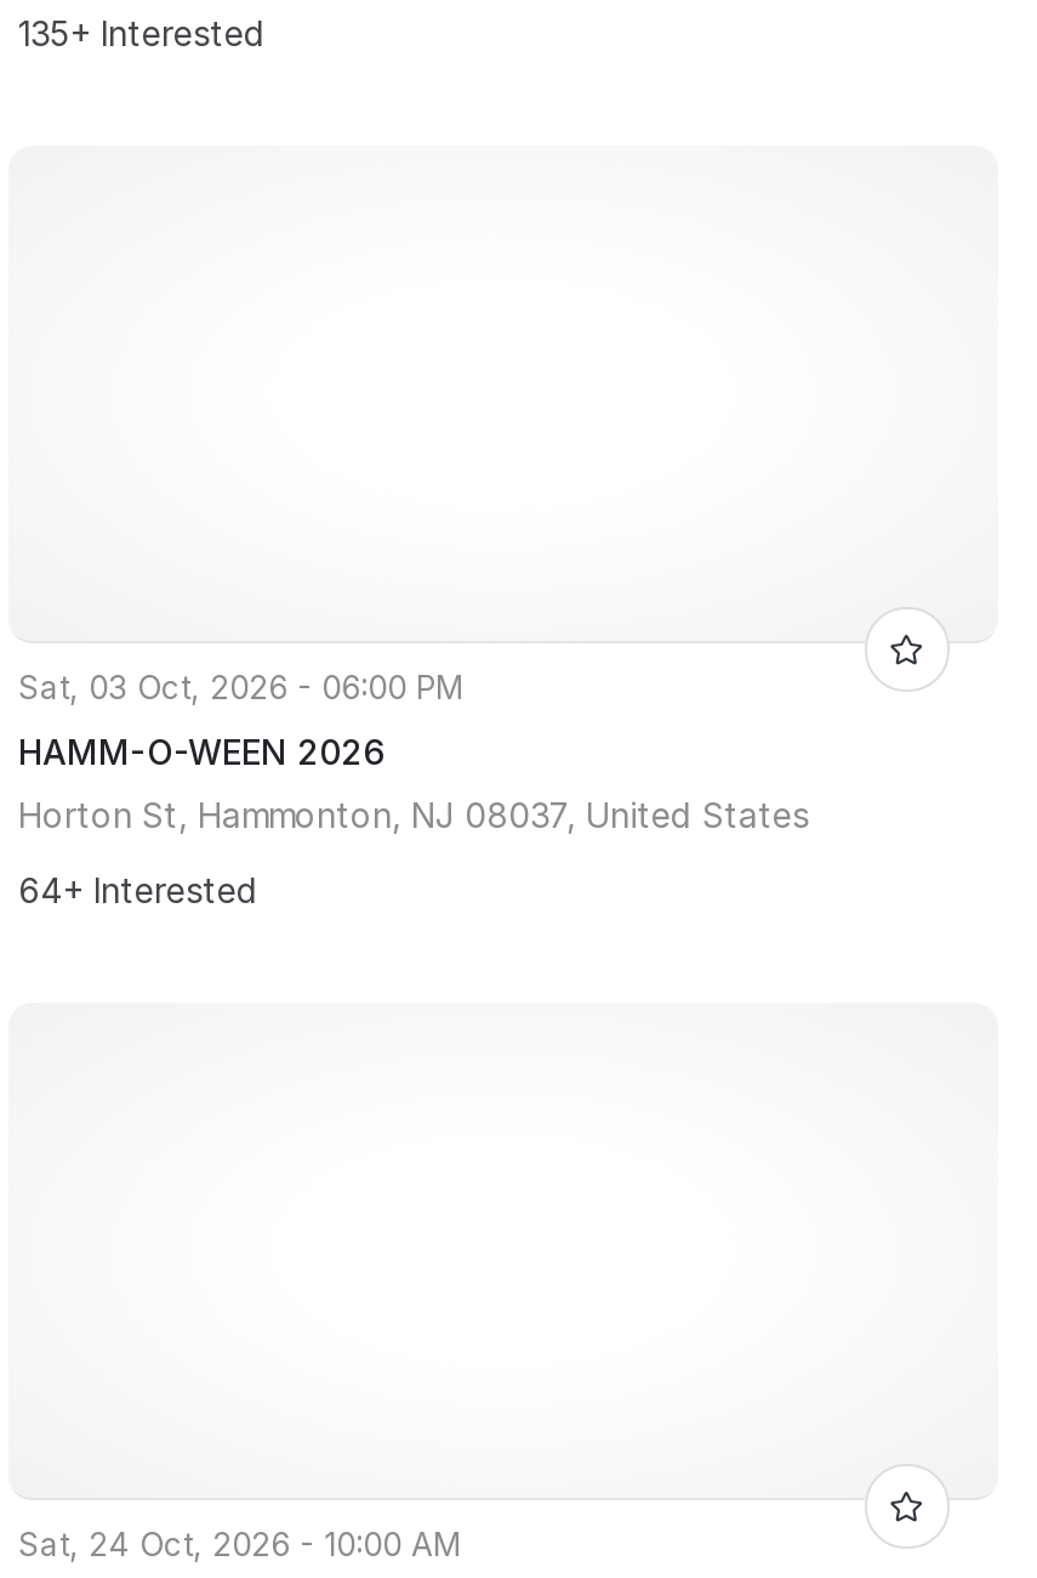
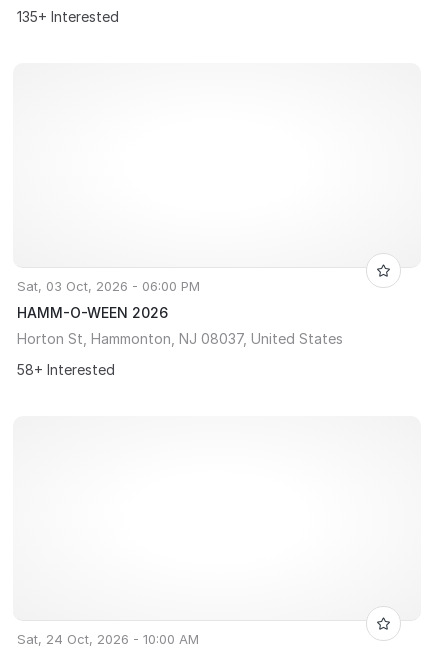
[18,869,258,910] 64+ Interested -> [17,361,115,378] 58+ Interested

